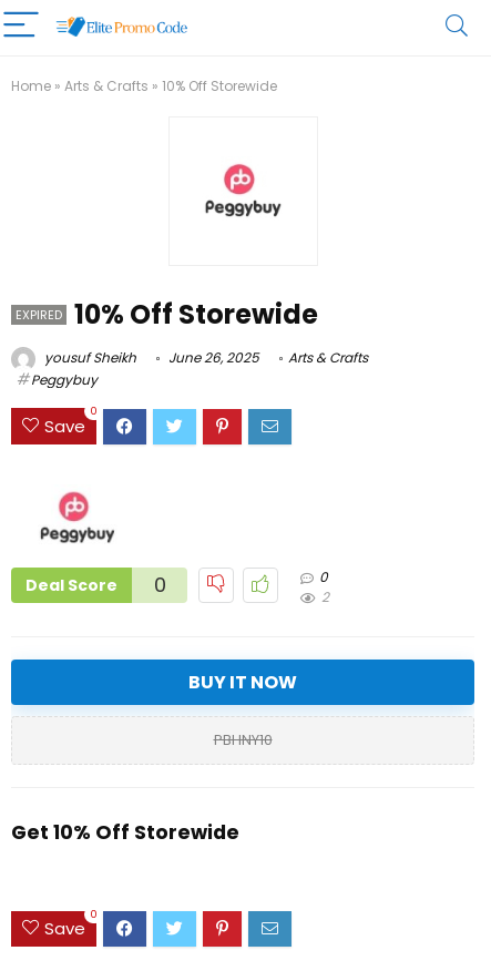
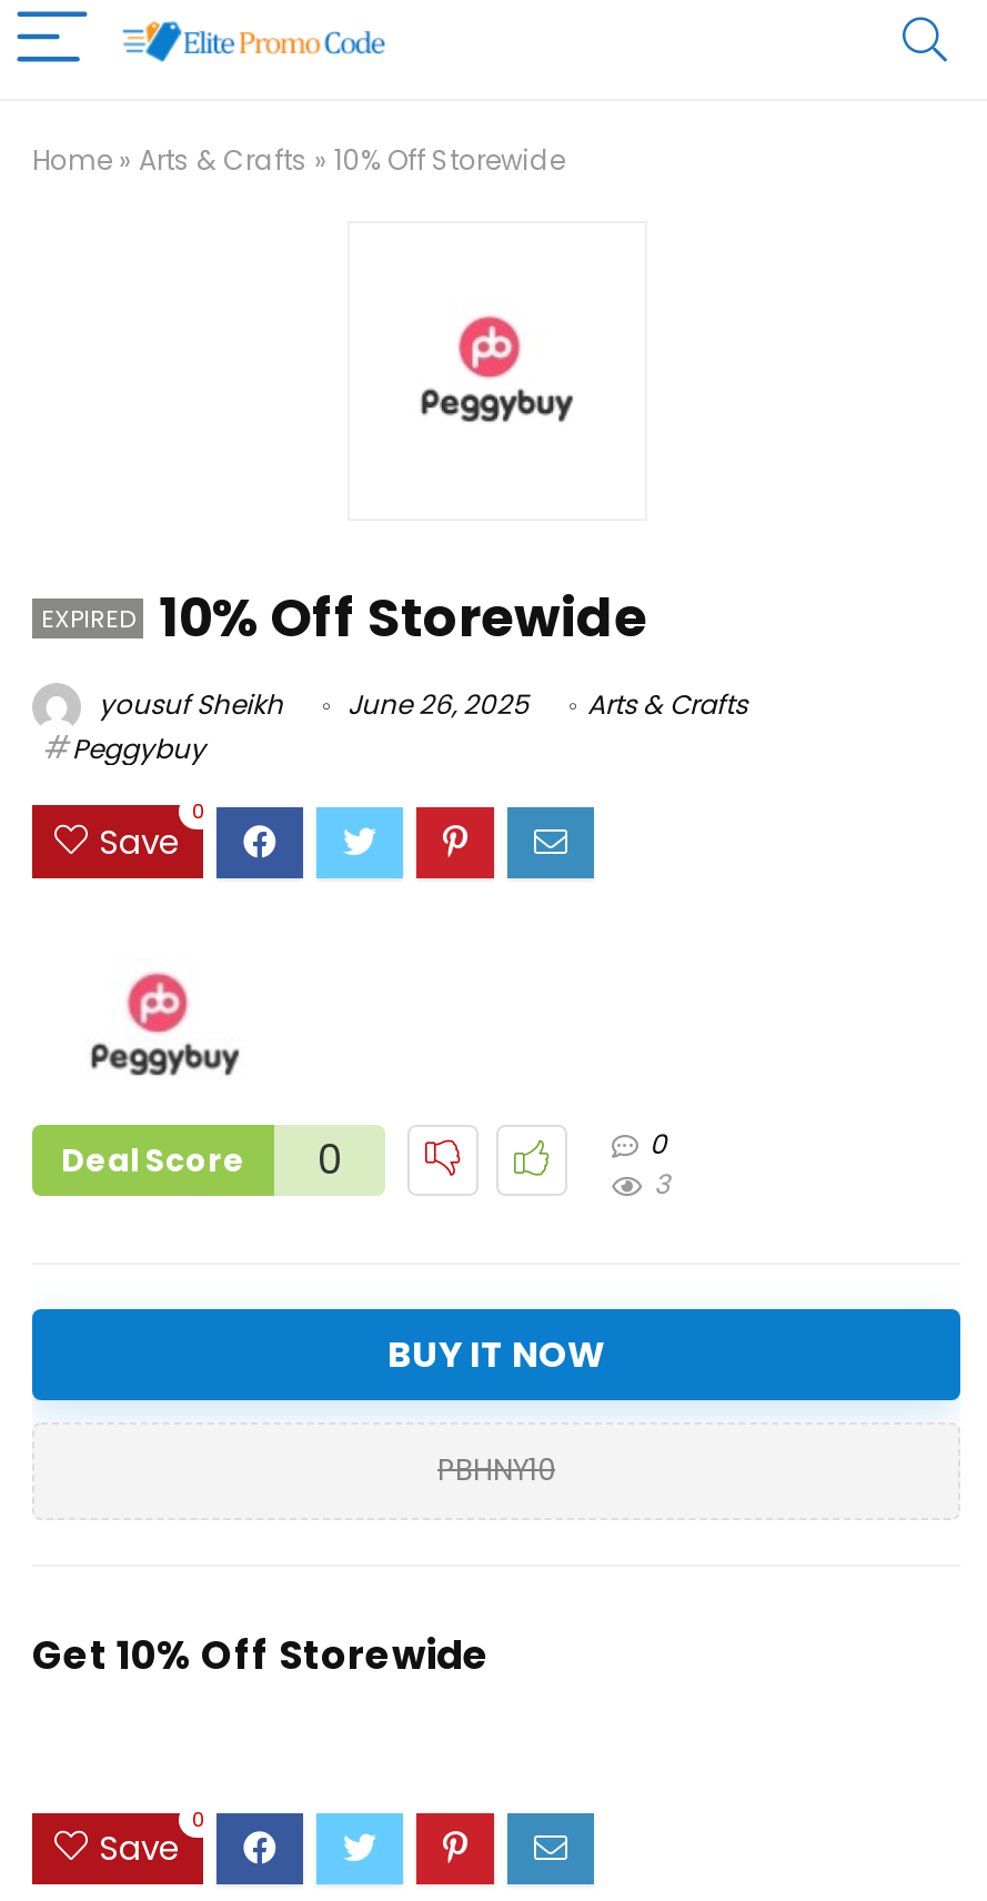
[321,587,329,606] 2 -> [654,1165,669,1203] 3

